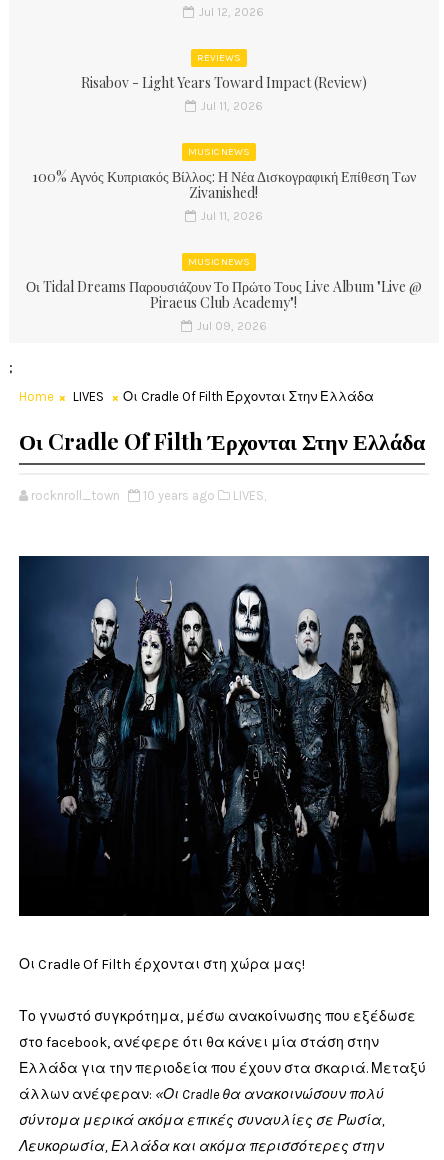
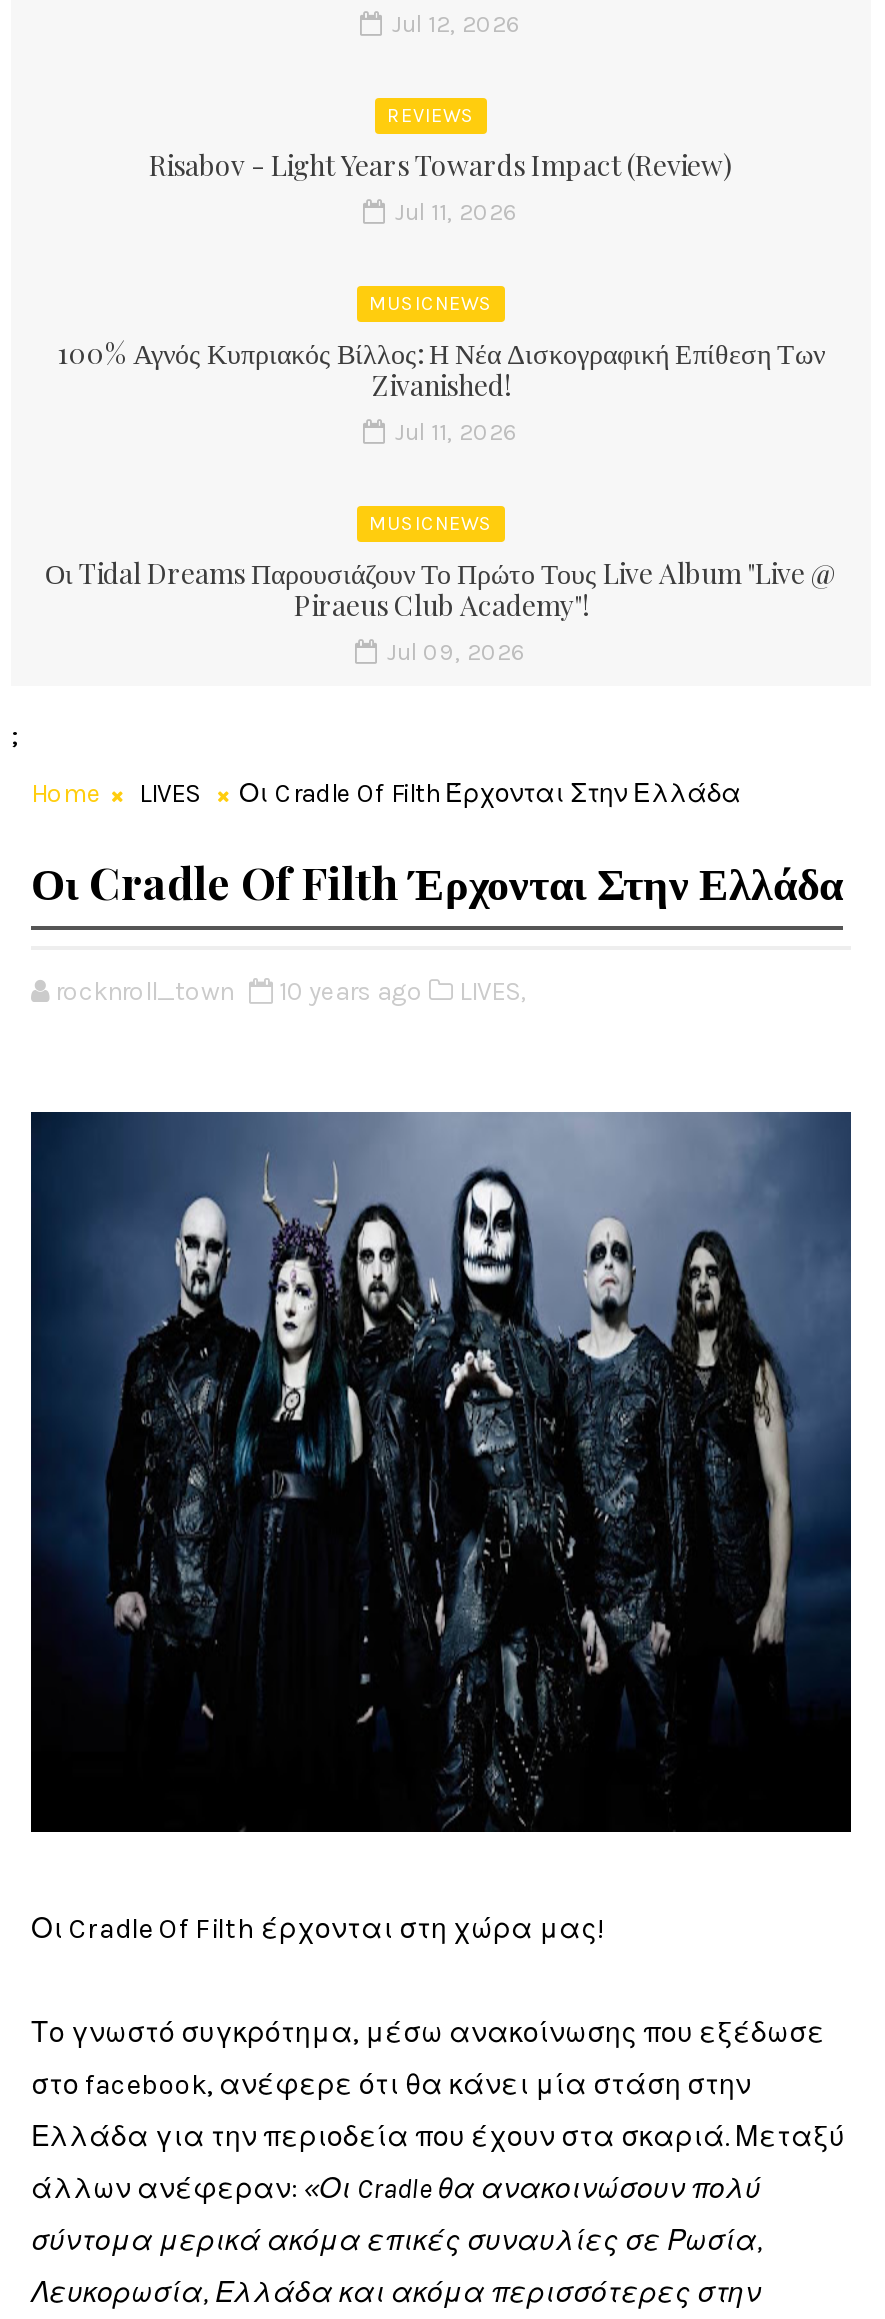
[81,73,367,92] Risabov - Light Years Toward Impact (Review) -> [149,145,733,183] Risabov - Light Years Towards Impact (Review)

